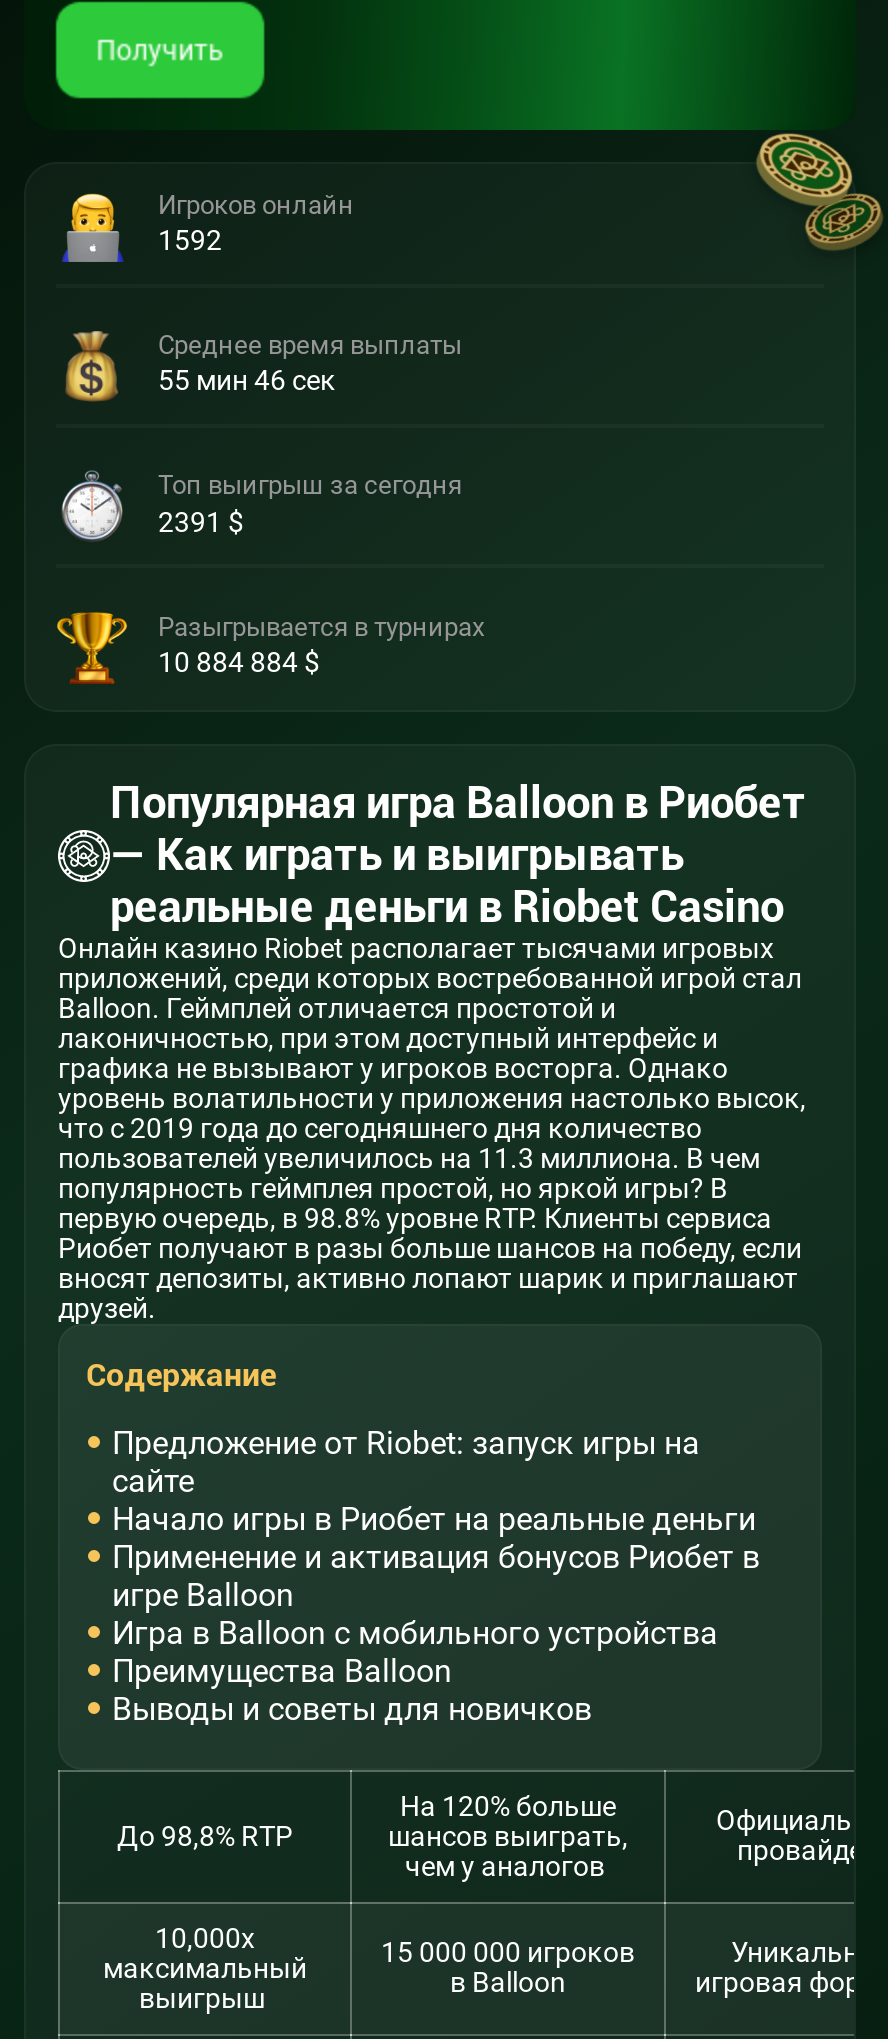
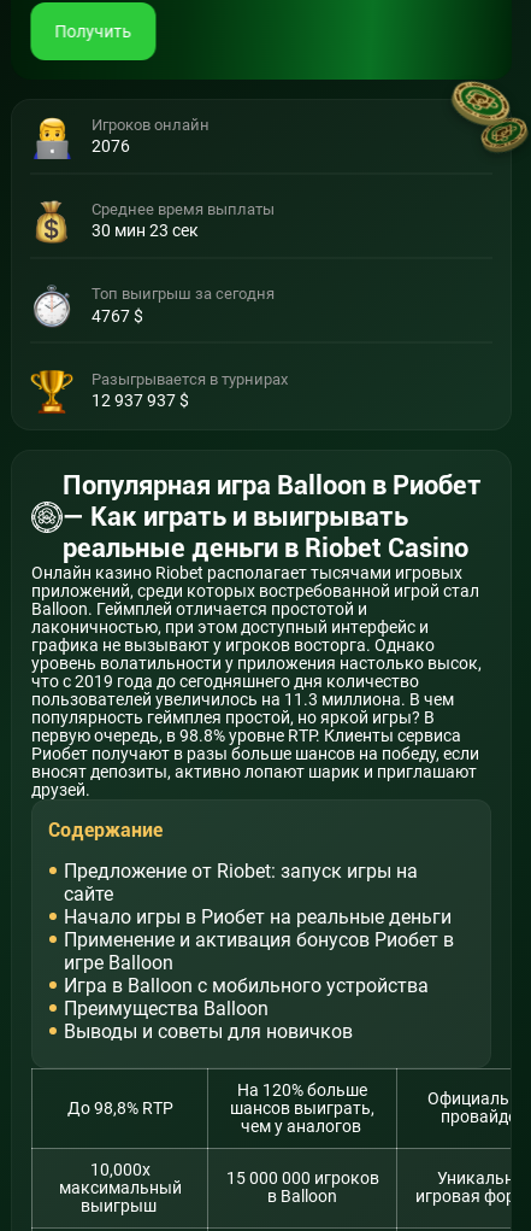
[158,224,222,256] 1592 -> [92,136,130,156] 2076
[158,365,336,397] 55 мин 46 сек -> [92,221,199,241] 30 мин 23 сек
[158,506,244,538] 2391 $ -> [92,306,143,325] 4767 $
[158,646,320,678] 10 884 884 $ -> [92,391,189,410] 12 937 937 $

